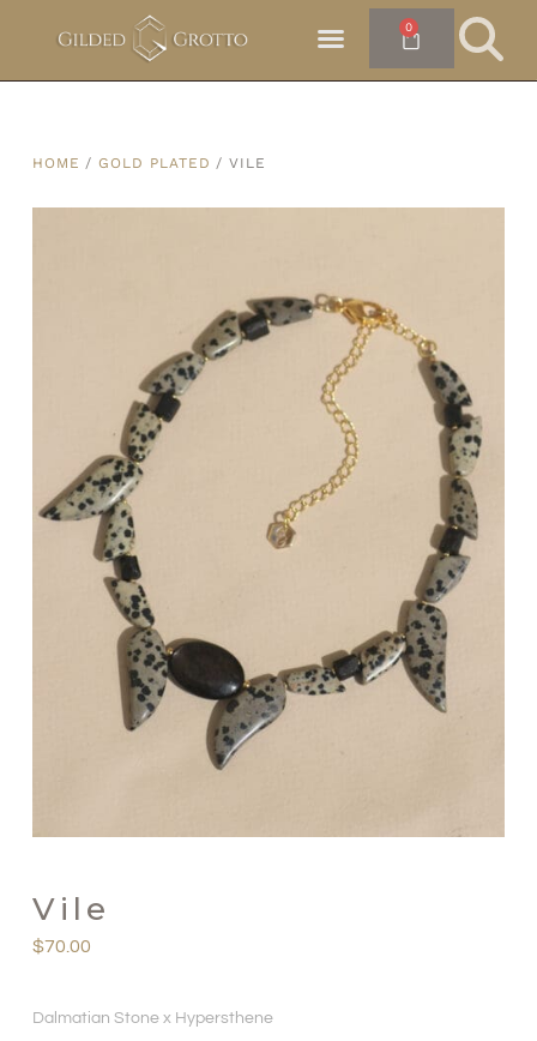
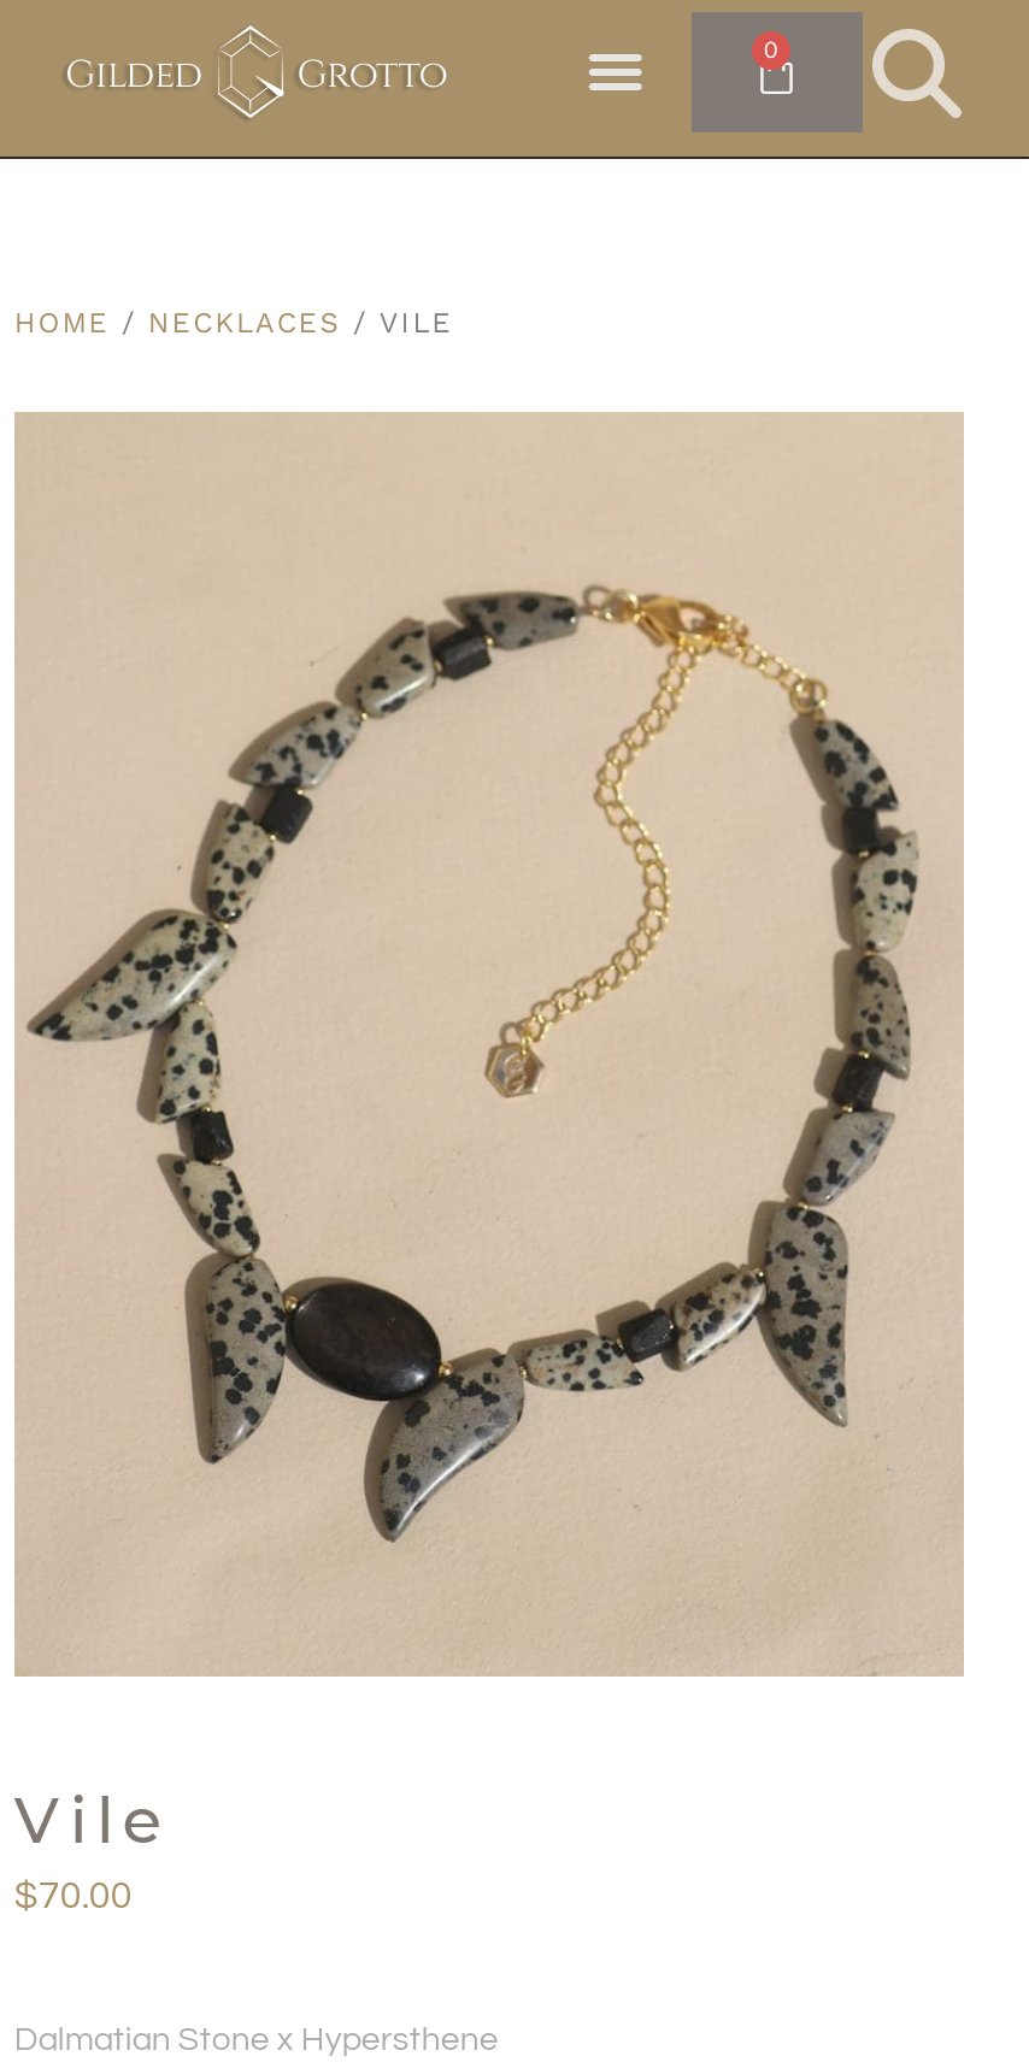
[32,154,266,171] HOME / GOLD PLATED / VILE -> [14,305,453,339] HOME / NECKLACES / VILE

